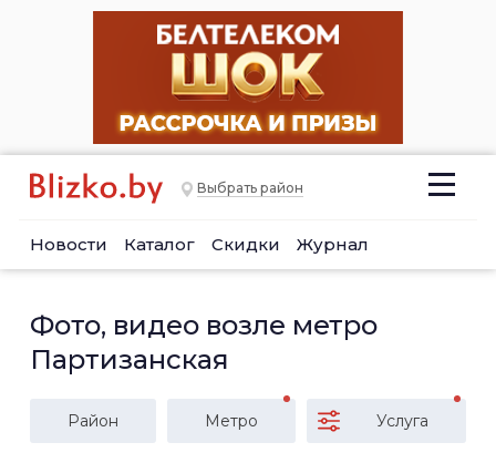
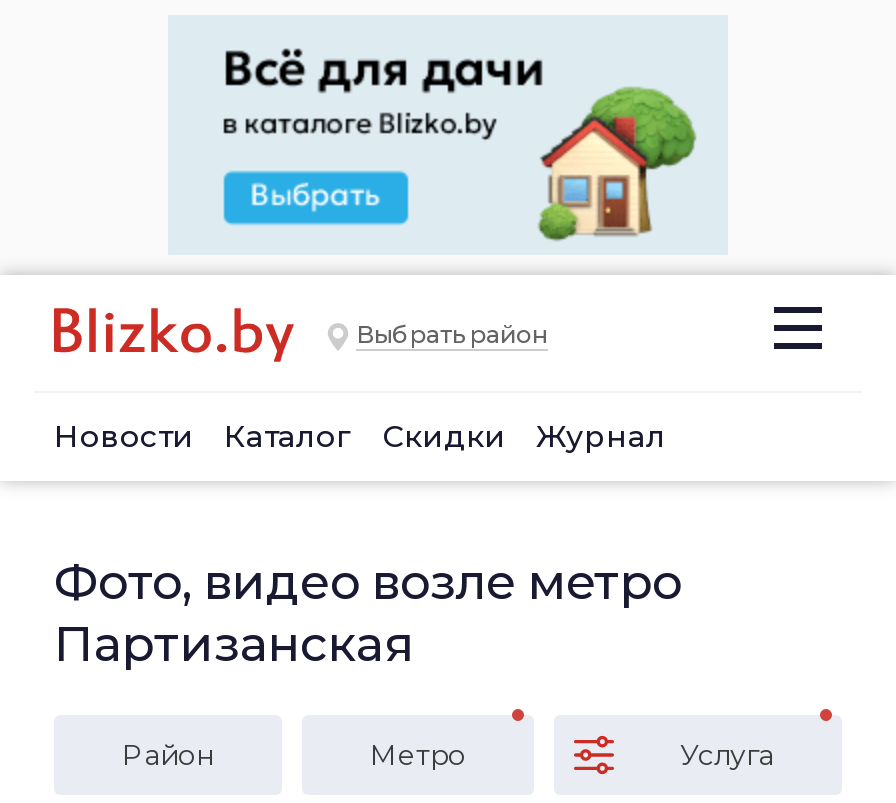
[92,10,404,145] [image] -> [168,15,728,255] [image]

